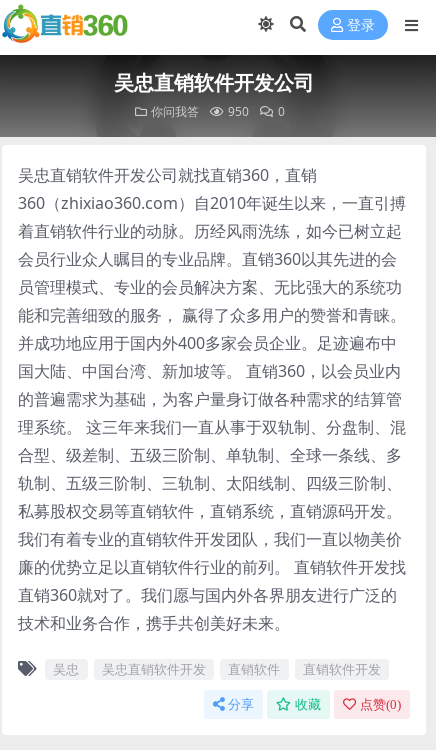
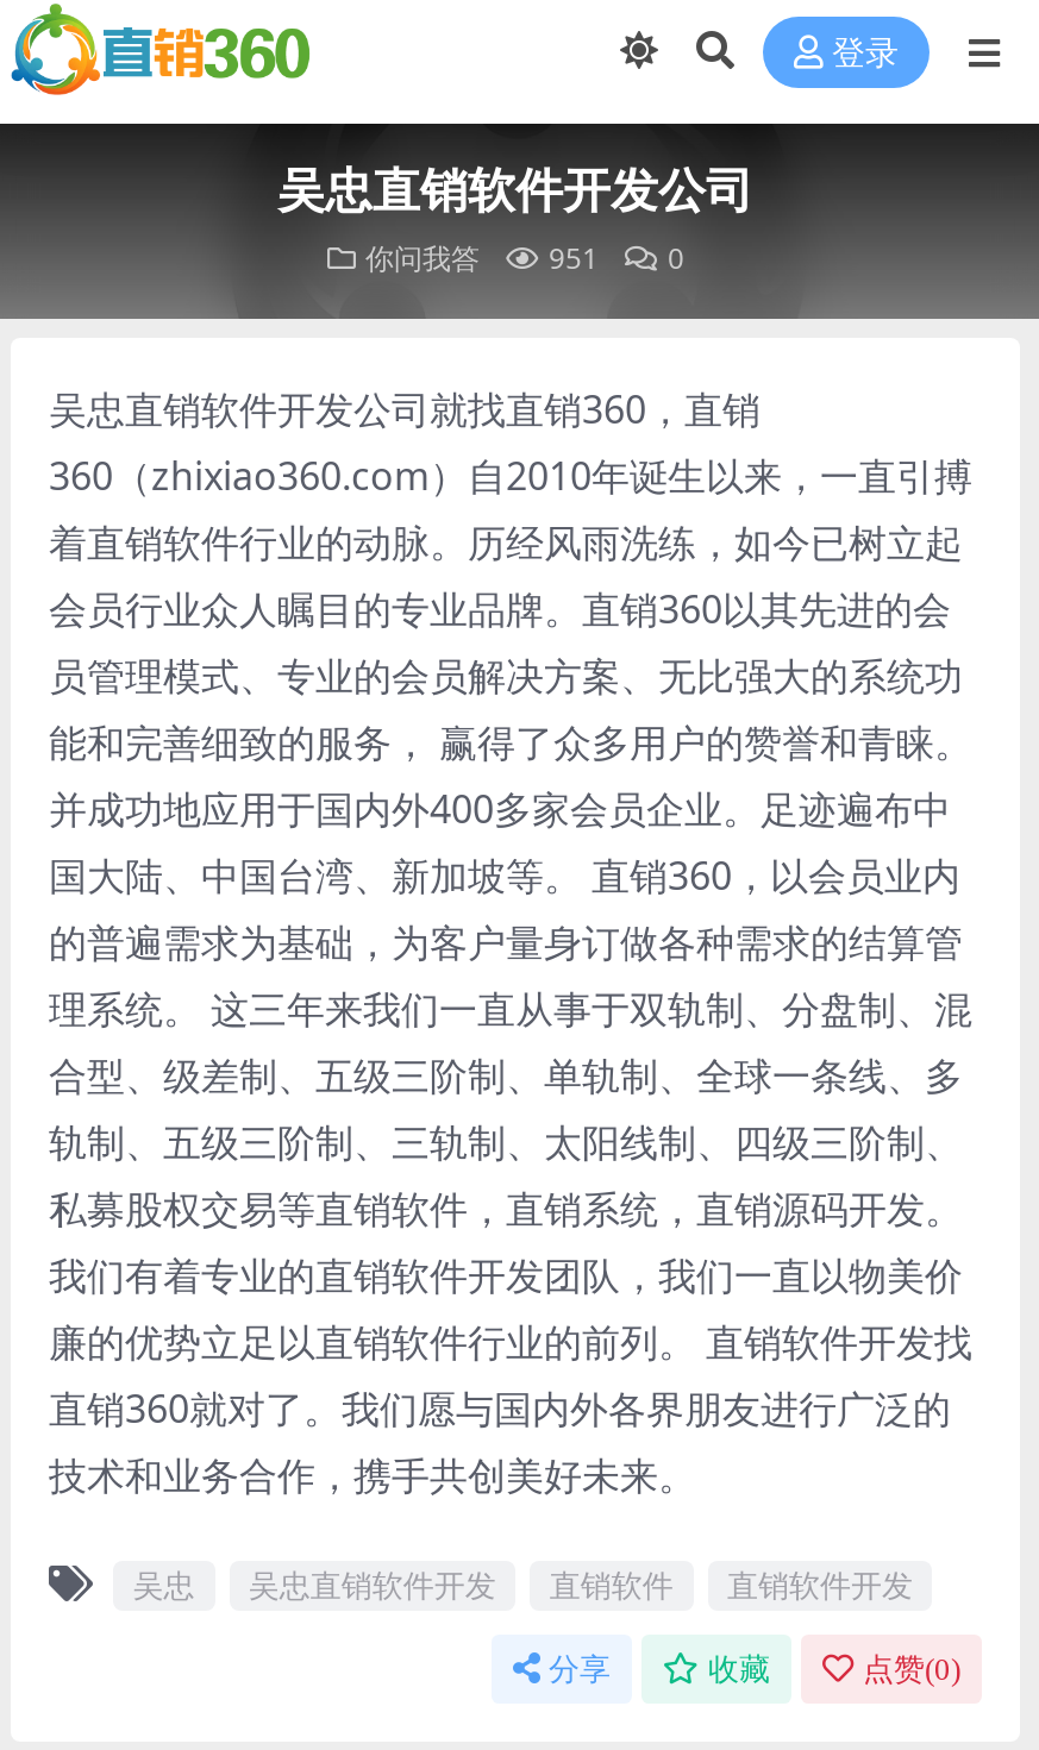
[151,103,285,120] 你问我答 950 0 -> [365,238,684,278] 你问我答 951 0

